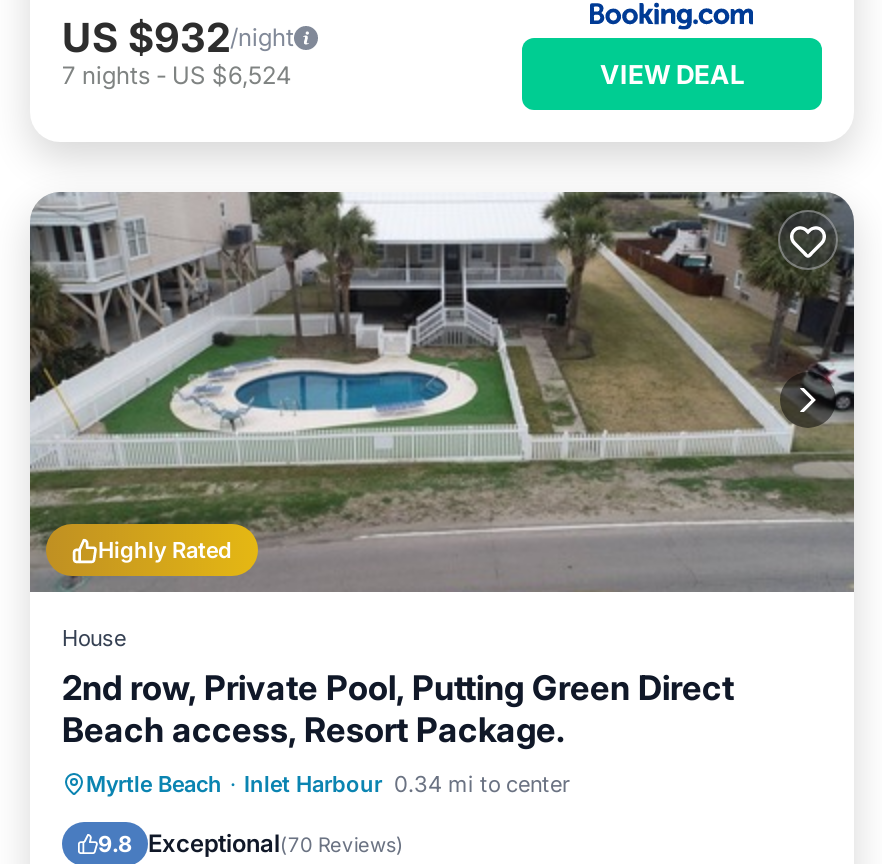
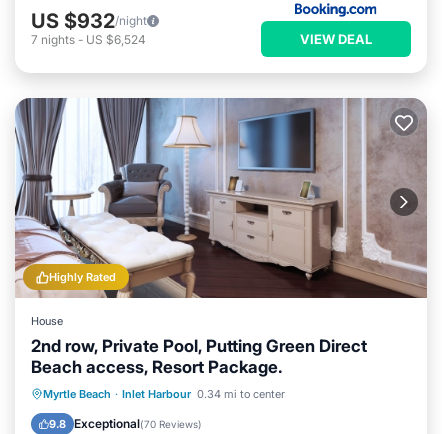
[28,190,854,592] [image] -> [14,97,427,298] [image]

